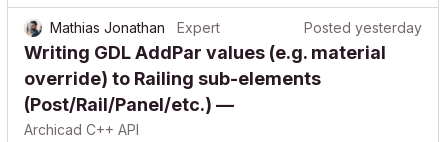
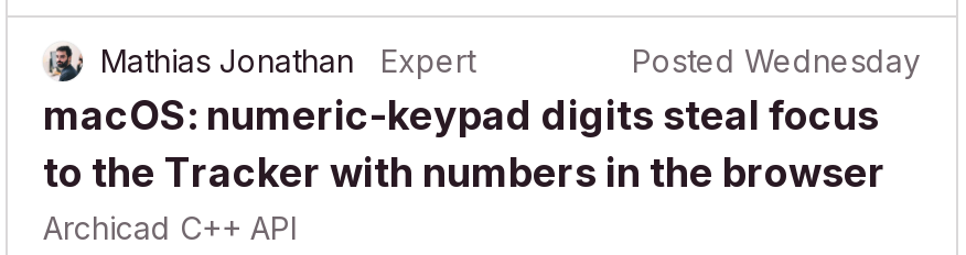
[24,19,422,115] Posted yesterday | Writing GDL AddPar values (e.g. material | override) to Railing sub-elements | (Post/Rail/Panel/etc.) — -> [43,41,921,195] Posted Wednesday | macOS: numeric-keypad digits steal focus | to the Tracker with numbers in the browser

